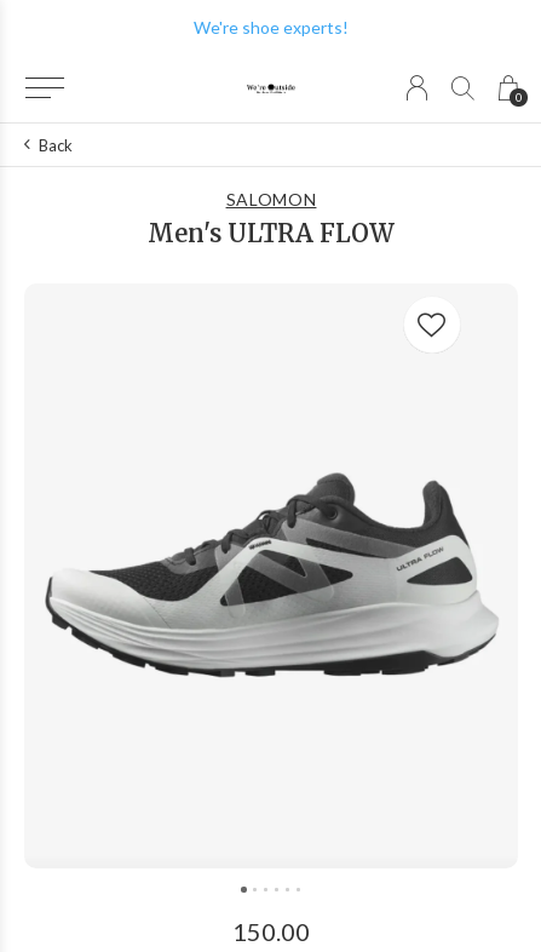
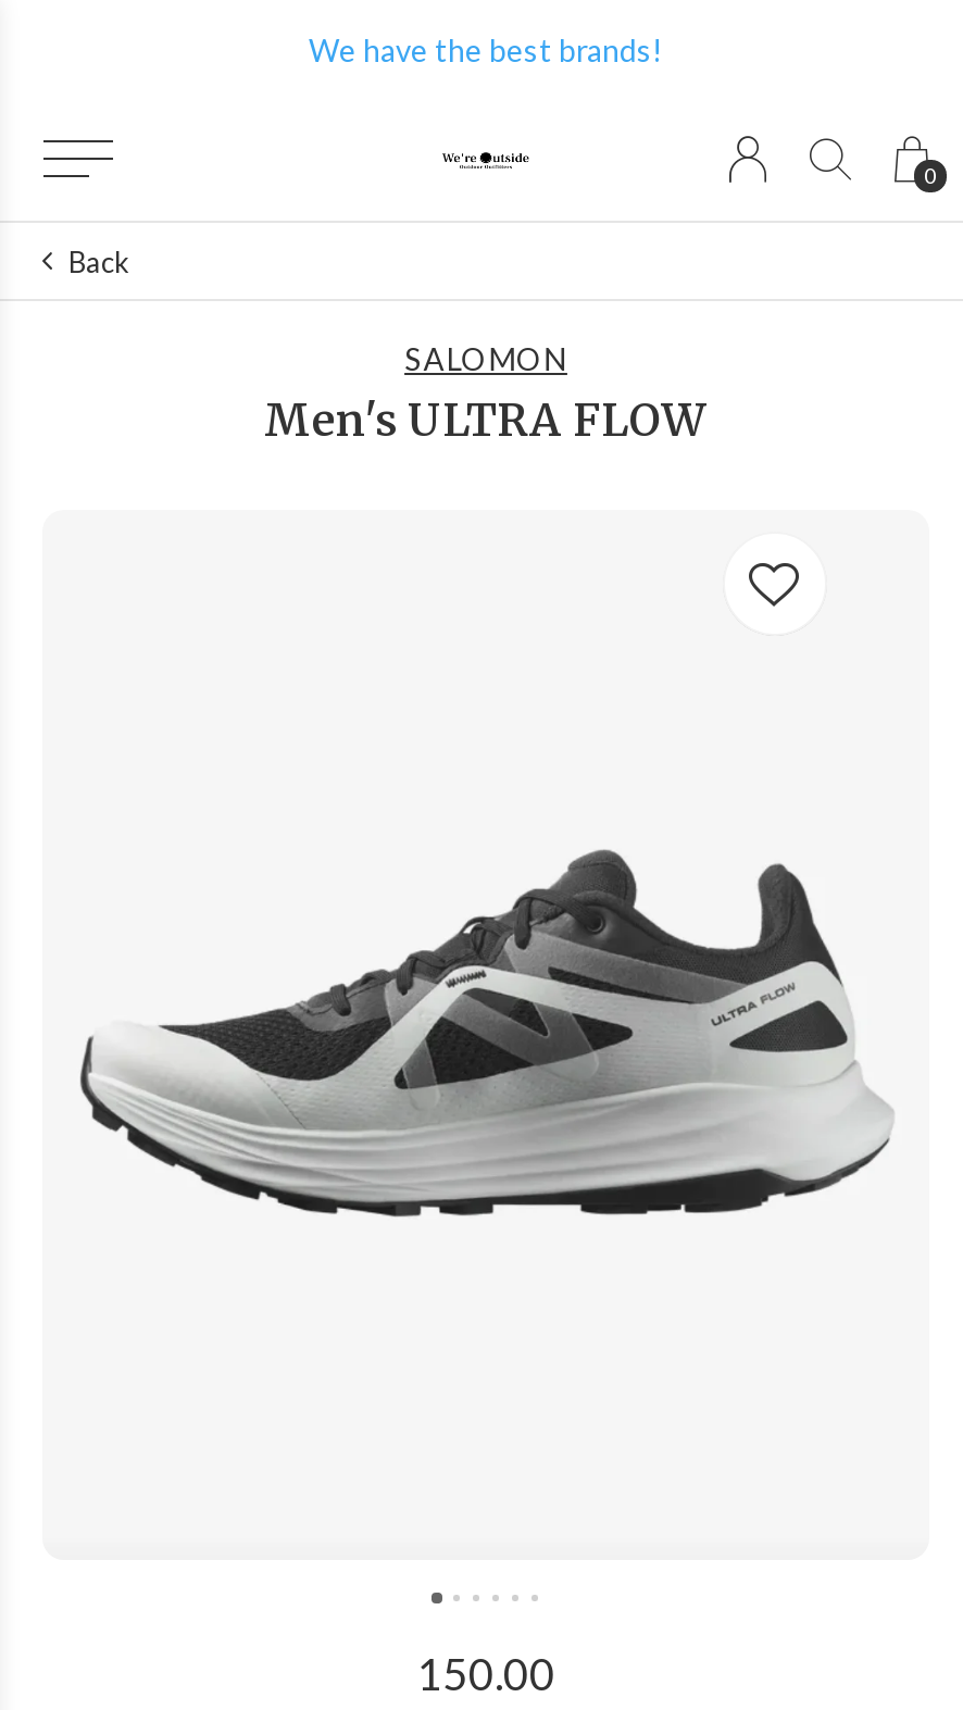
[194,17,349,38] We're shoe experts! -> [309,32,663,68] We have the best brands!

